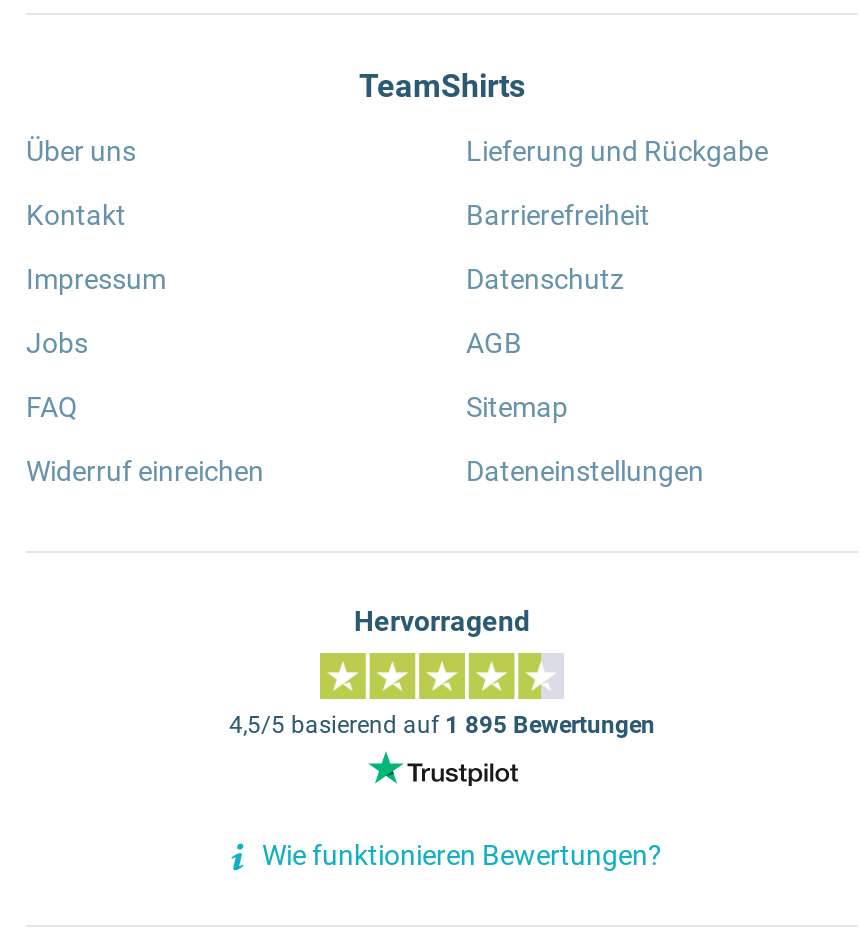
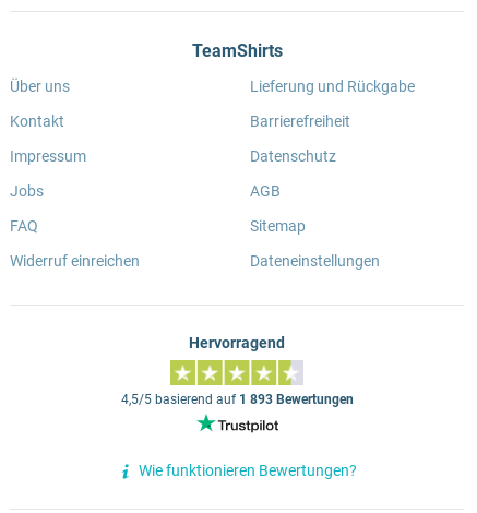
[229,711,655,739] 4,5/5 basierend auf 1 895 Bewertungen -> [121,392,353,407] 4,5/5 basierend auf 1 893 Bewertungen

